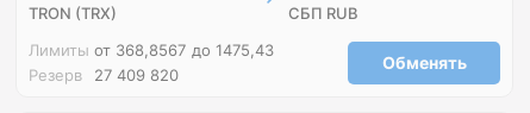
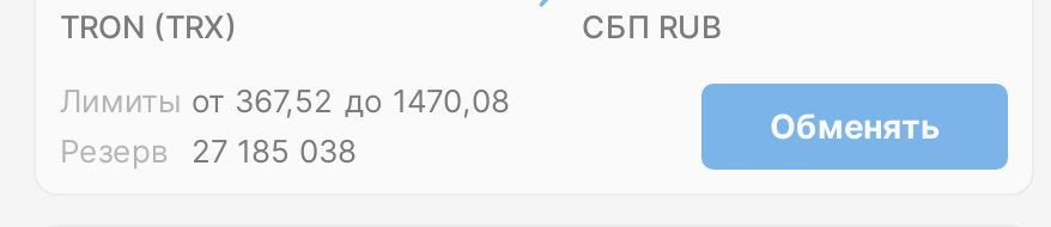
[29,41,274,60] Лимиты от 368,8567 до 1475,43 -> [60,82,510,120] Лимиты от 367,52 до 1470,08
[29,66,179,85] Резерв 27 409 820 -> [60,132,357,171] Резерв 27 185 038

